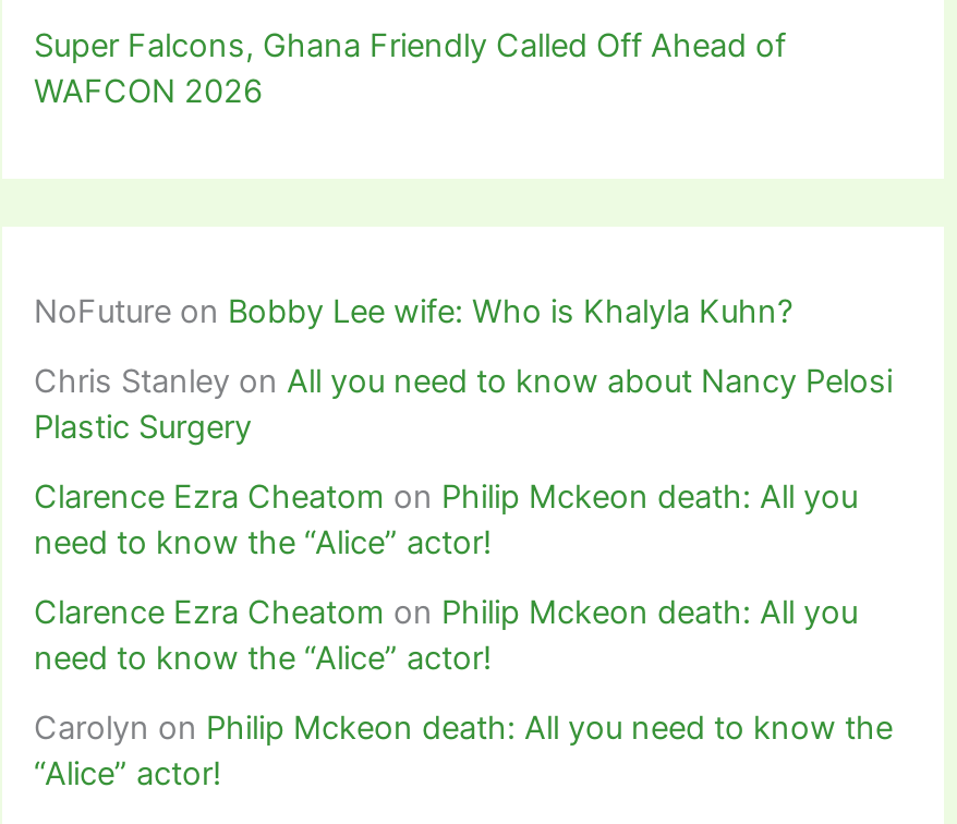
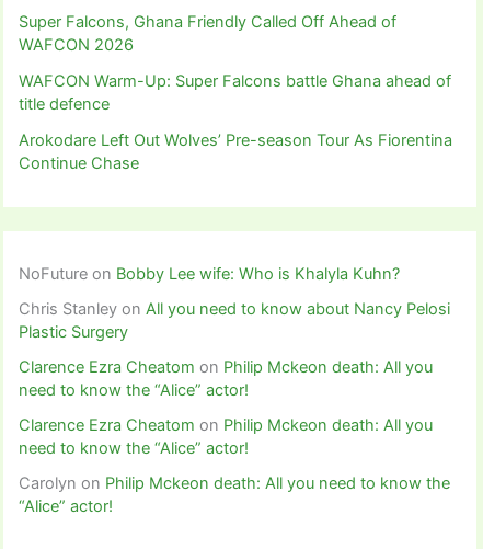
none -> [19,71,453,173] WAFCON Warm-Up: Super Falcons battle Ghana ahead of | title defence | Arokodare Left Out Wolves’ Pre-season Tour As Fiorentina | Continue Chase

